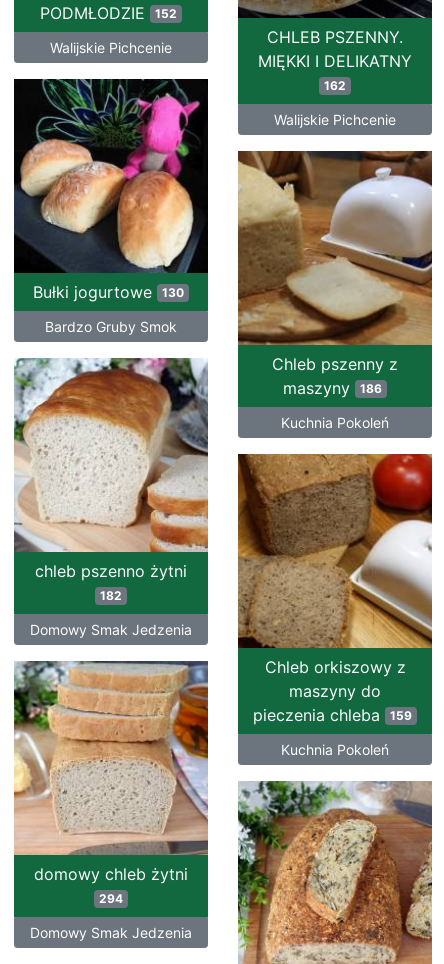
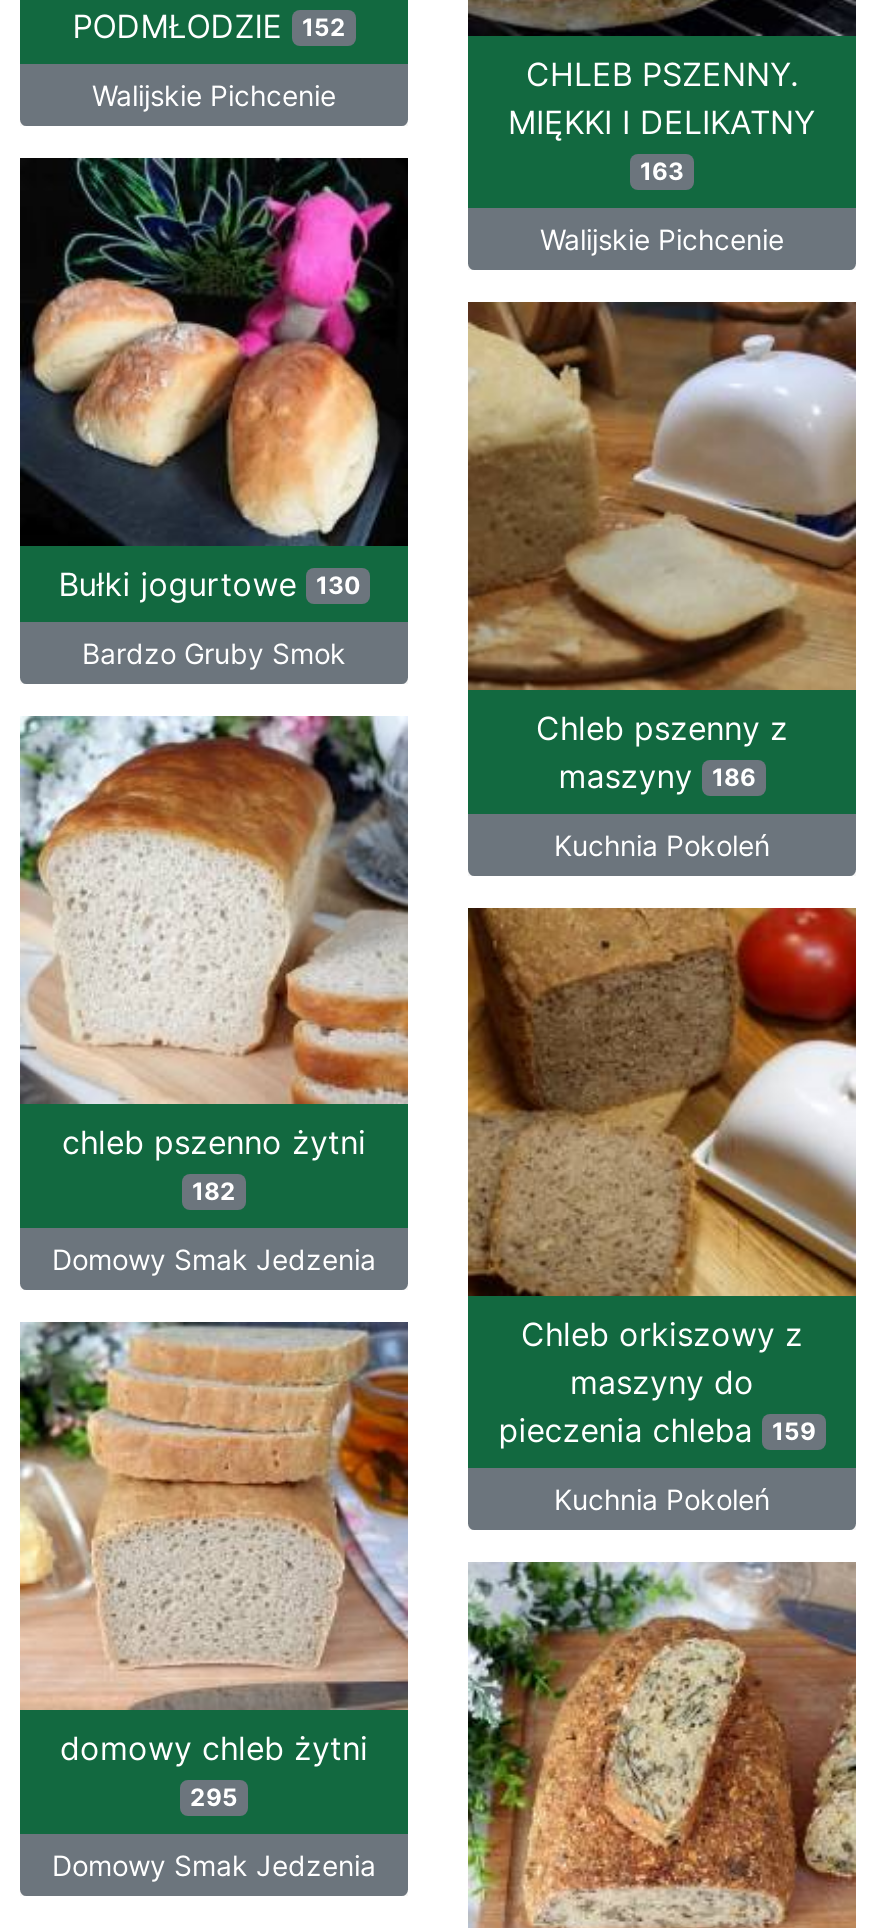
[324,78,346,93] 162 -> [640,156,684,186] 163
[99,891,123,906] 294 -> [190,1782,238,1812] 295

